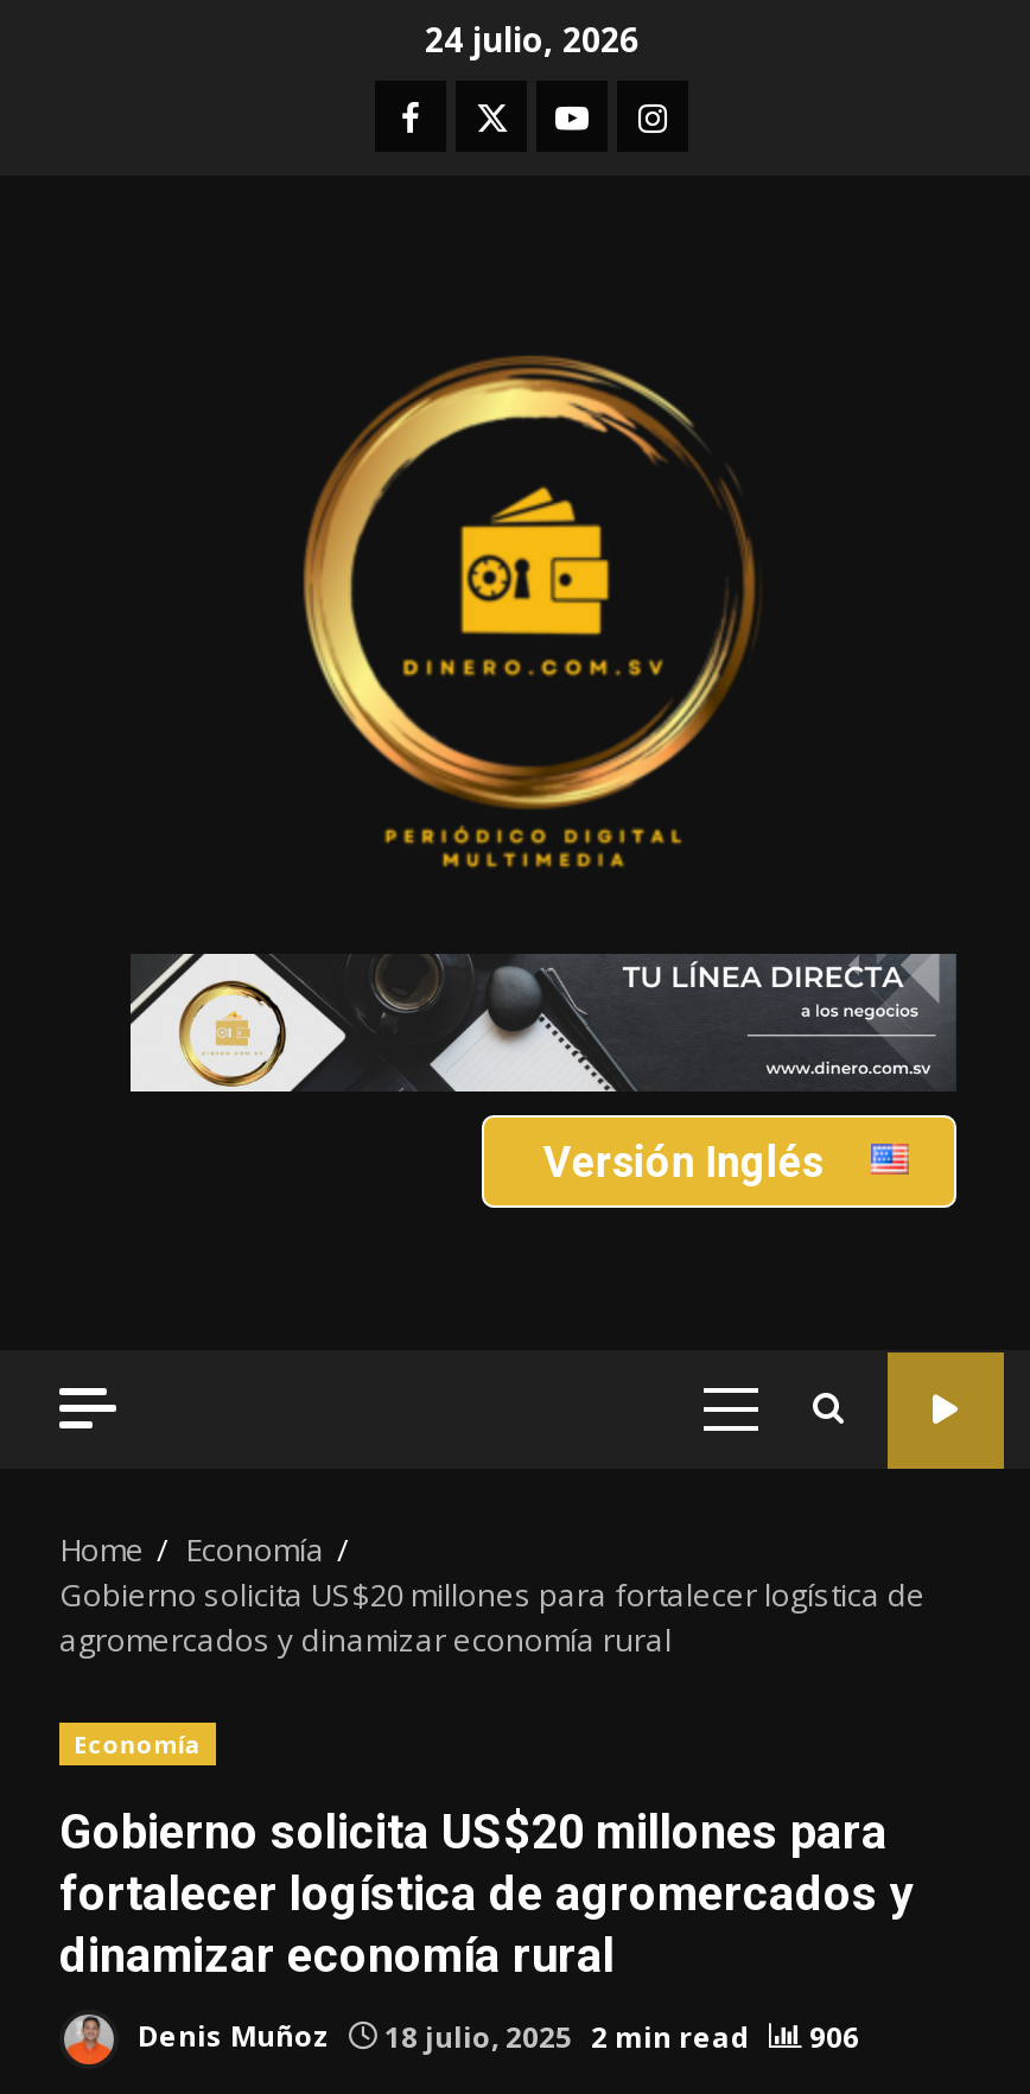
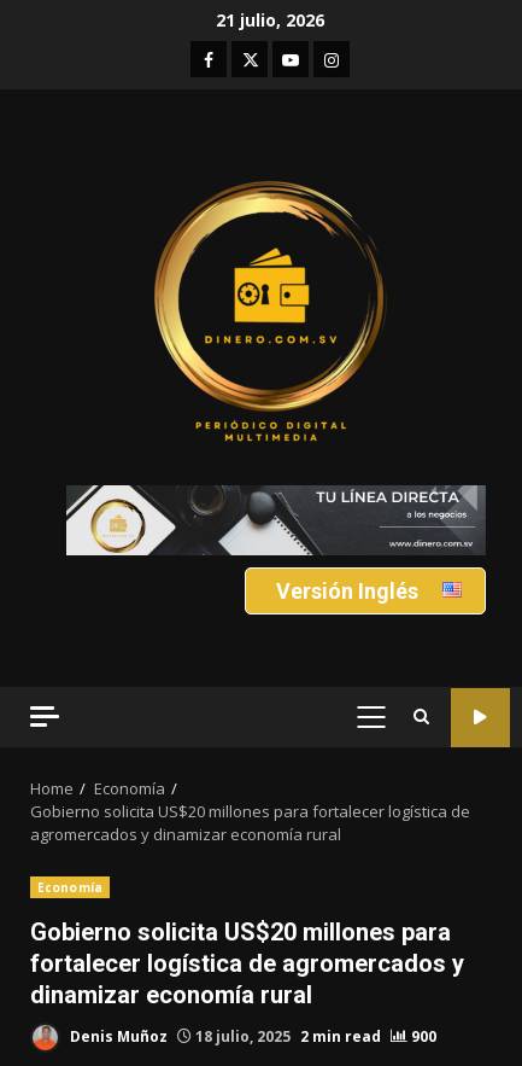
[425,17,638,62] 24 julio, 2026 -> [216,8,324,31] 21 julio, 2026
[131,2016,859,2057] Denis Muñoz 18 julio, 2025 2 min read 906 -> [66,1026,436,1046] Denis Muñoz 18 julio, 2025 2 min read 900

